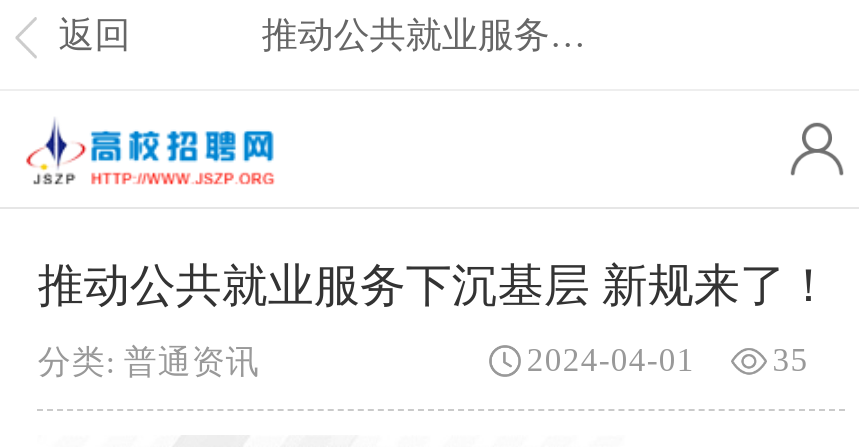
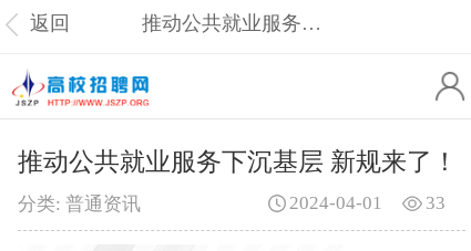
[772,341,808,379] 35 -> [425,192,445,213] 33

